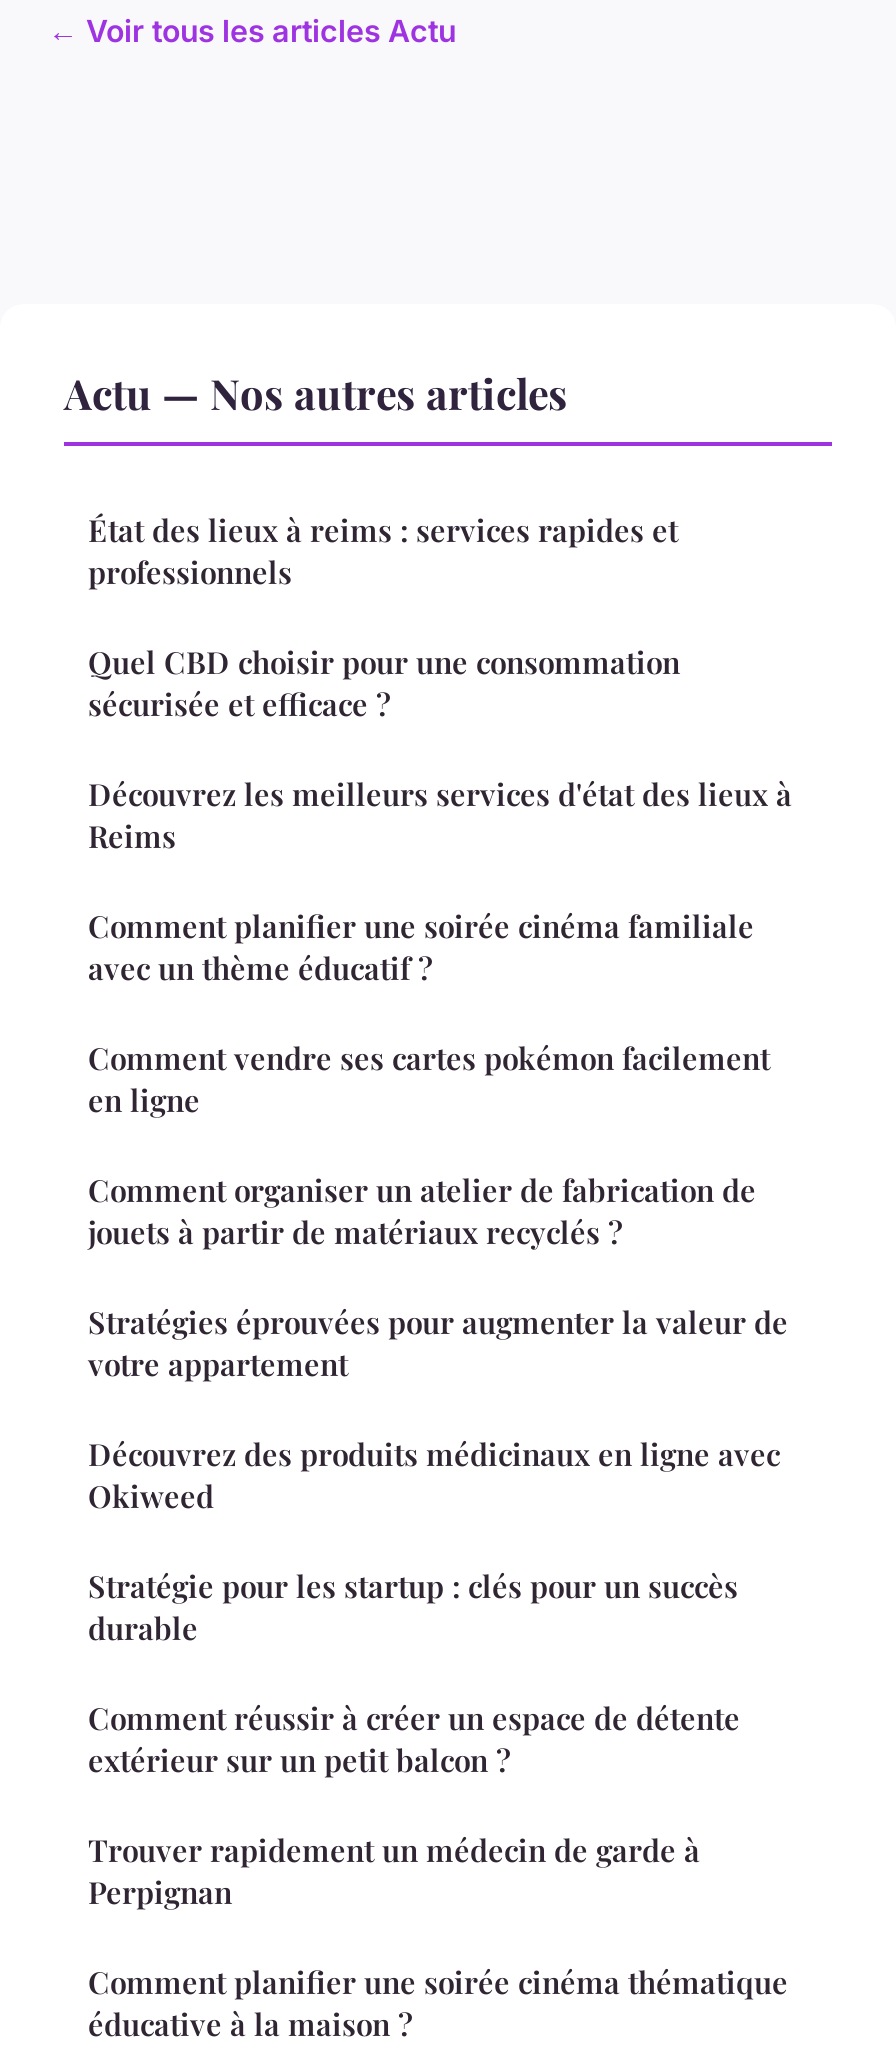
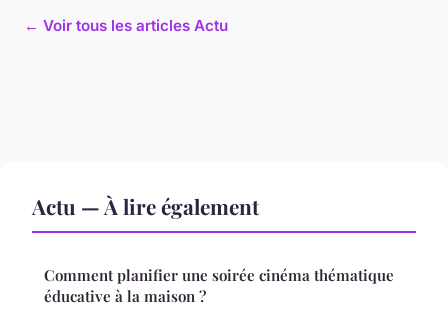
[64,364,792,1912] Actu — Nos autres articles | État des lieux à reims : services rapides et | professionnels | Quel CBD choisir pour une consommation | sécurisée et efficace ? | Découvrez les meilleurs services d'état des lieux à | Reims | Comment planifier une soirée cinéma familiale | avec un thème éducatif ? | Comment vendre ses cartes pokémon facilement | en ligne | Comment organiser un atelier de fabrication de | jouets à partir de matériaux recyclés ? | Stratégies éprouvées pour augmenter la valeur de | votre appartement | Découvrez des produits médicinaux en ligne avec | Okiweed | Stratégie pour les startup : clés pour un succès | durable | Comment réussir à créer un espace de détente | extérieur sur un petit balcon ? | Trouver rapidement un médecin de garde à | Perpignan -> [32,192,259,220] Actu — À lire également

